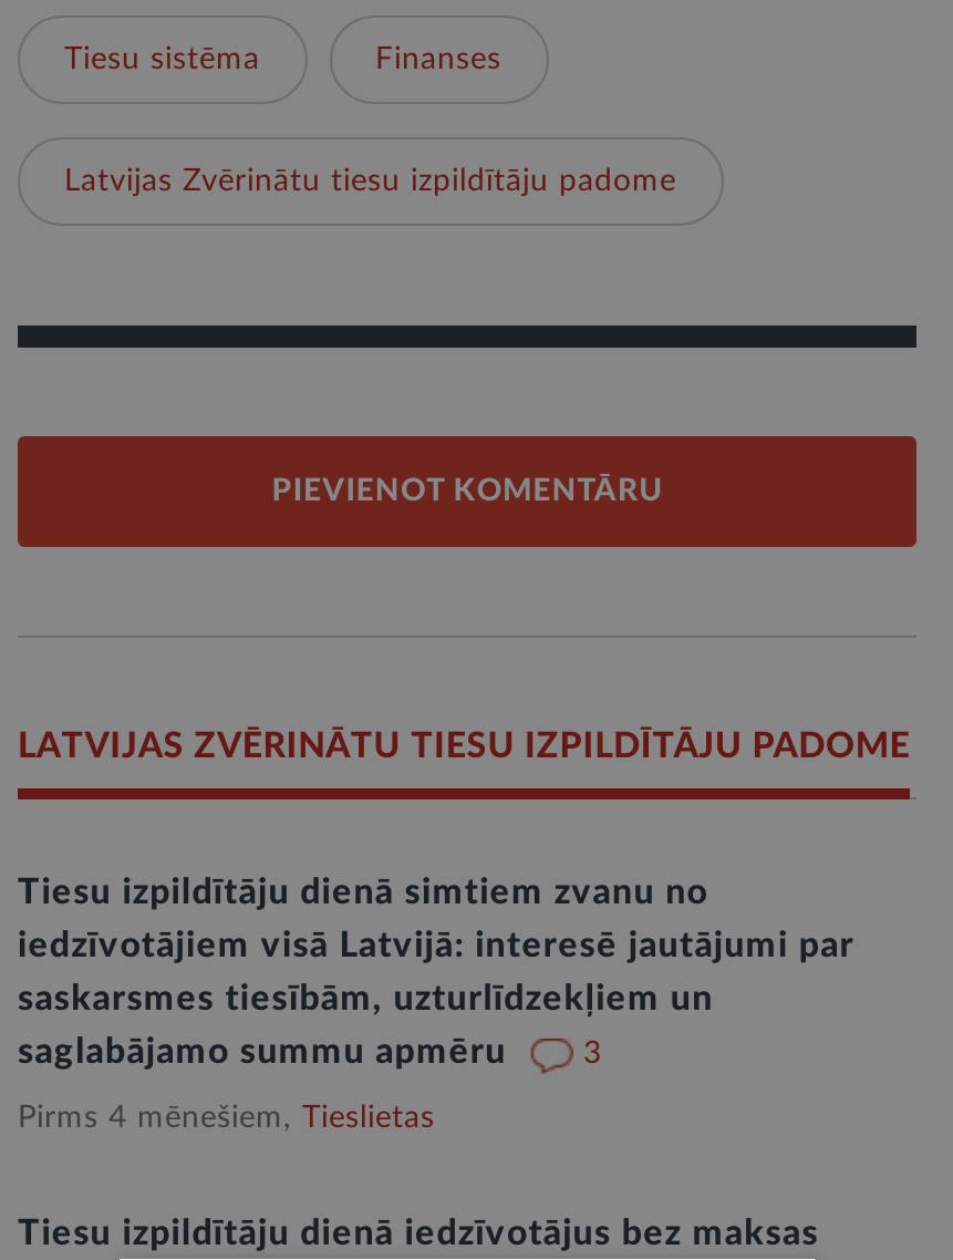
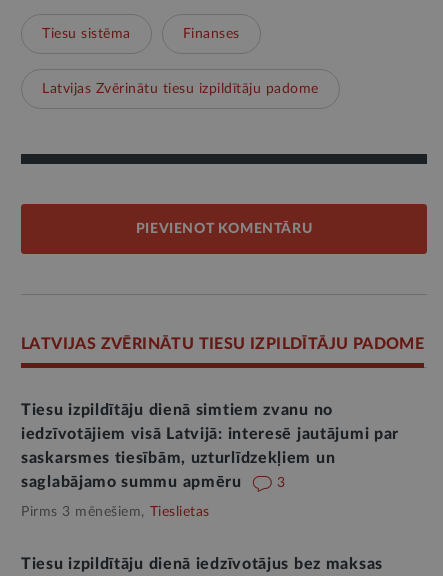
[18,1102,435,1133] Pirms 4 mēnešiem, Tieslietas -> [21,505,209,519] Pirms 3 mēnešiem, Tieslietas

